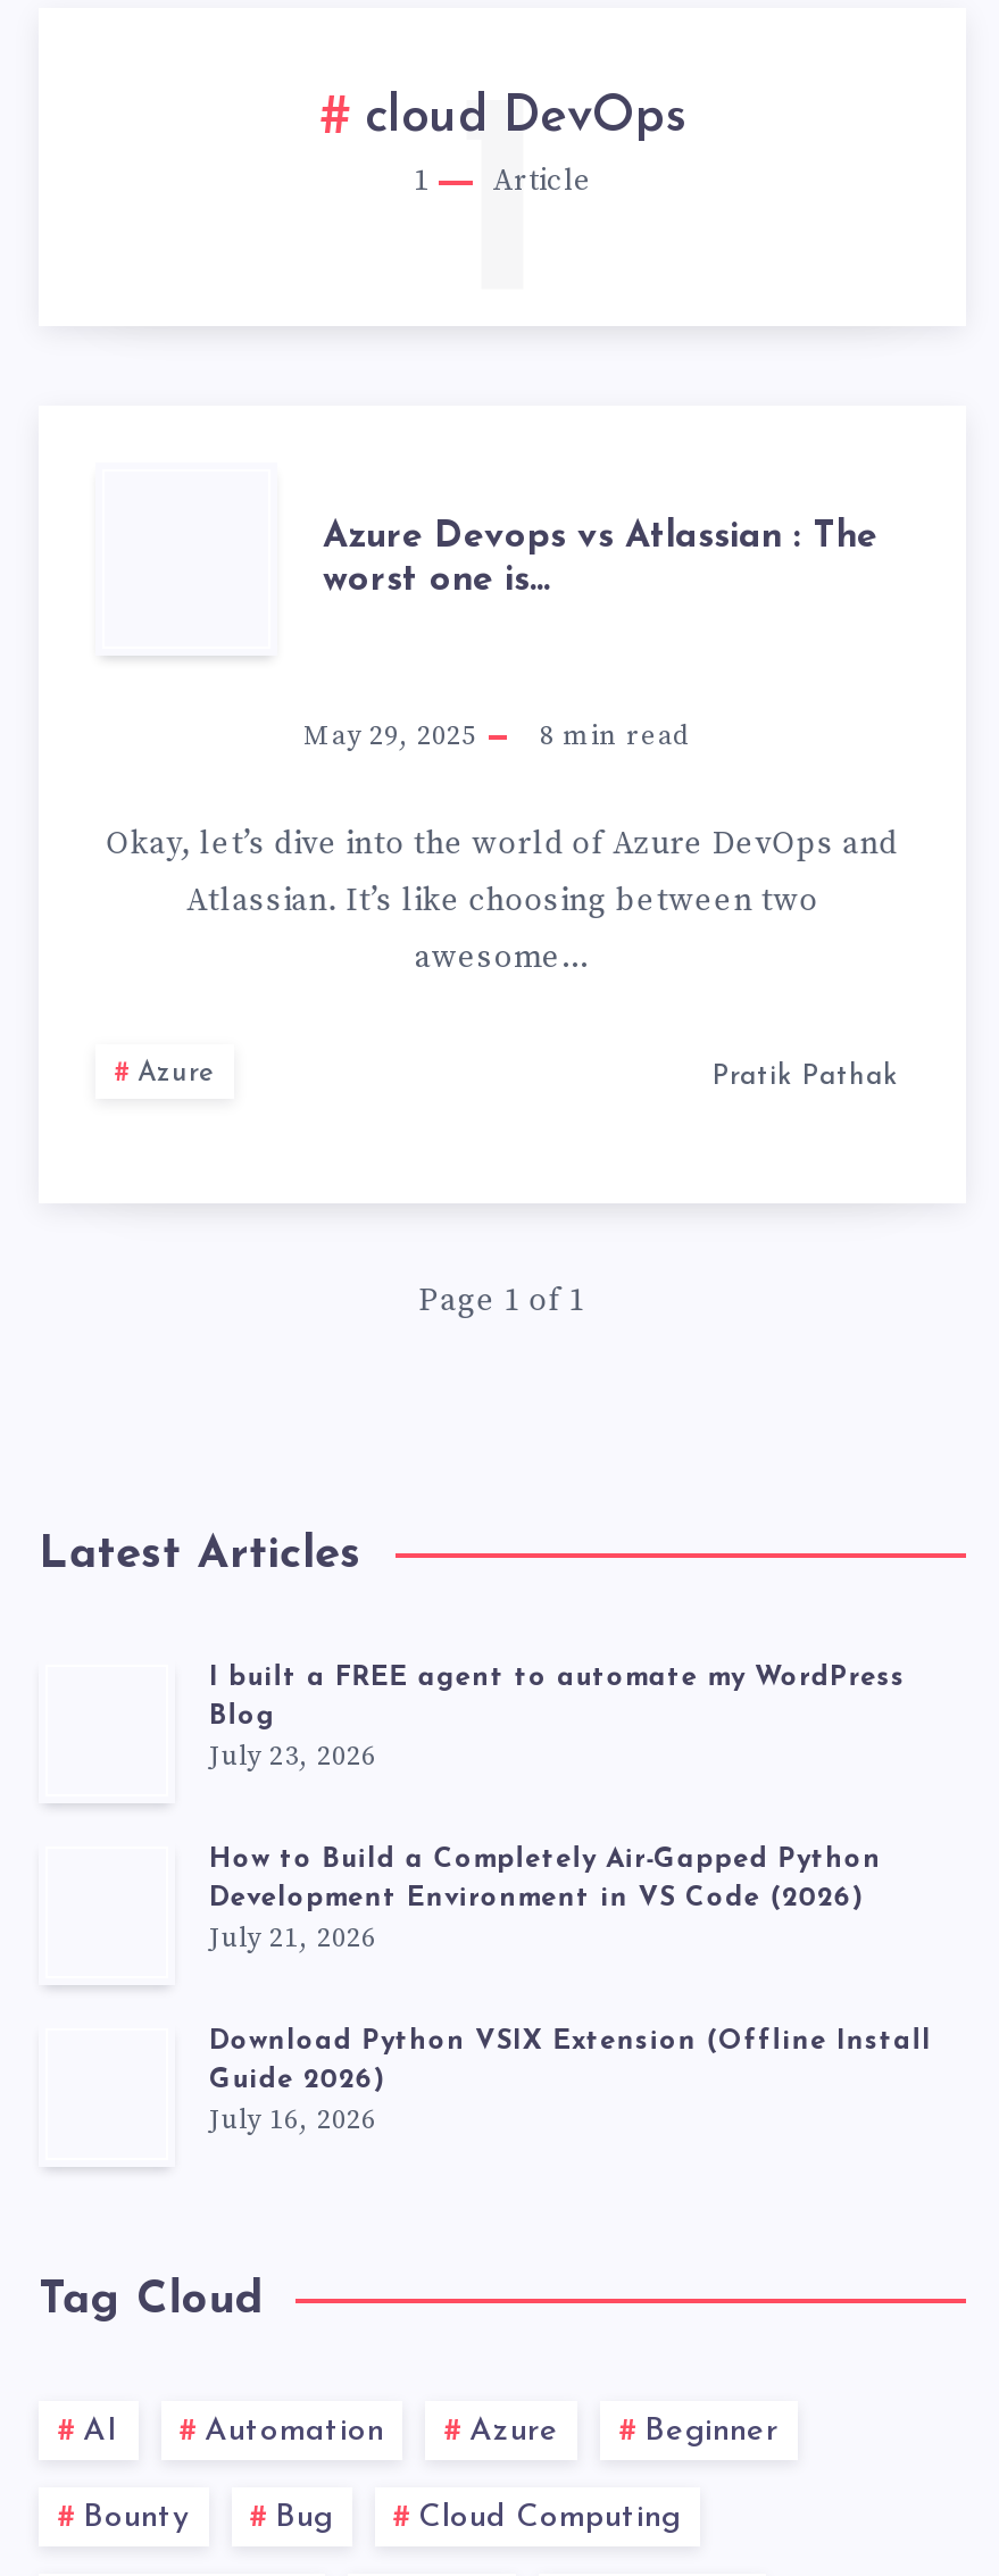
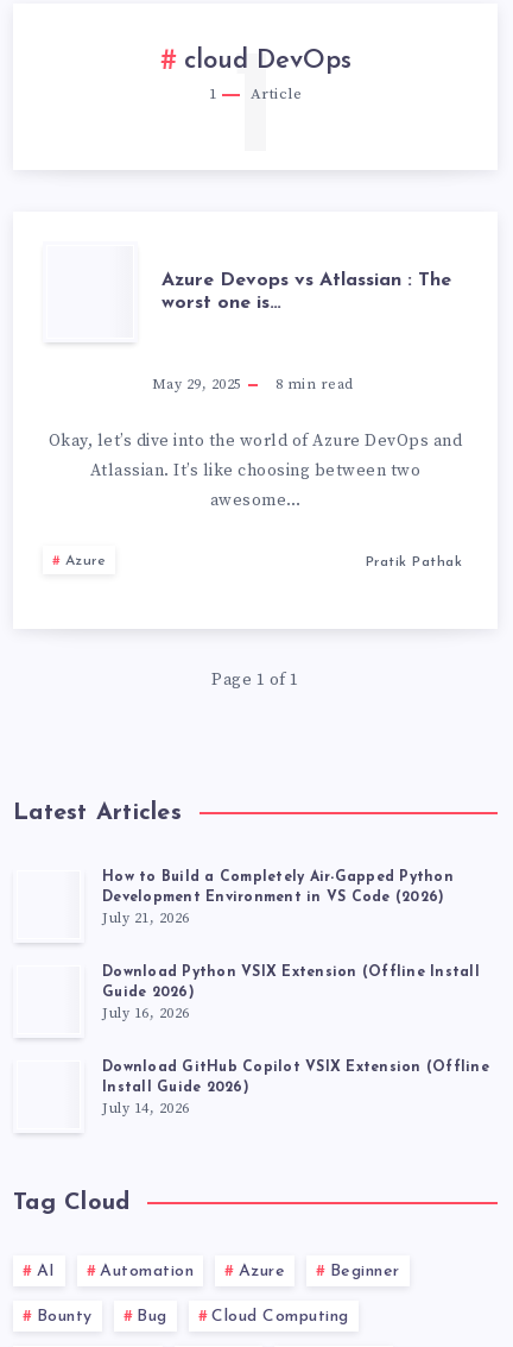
[209,1664,905,1773] I built a FREE agent to automate my WordPress | Blog | July 23, 2026 -> none
moved [209,1845,931,2136] -> [102,870,480,1022]: How to Build a Completely Air-Gapped Python | Development Environment in VS Code (2026) | July 21, 2026 | Download Python VSIX Extension (Offline Install | Guide 2026) | July 16, 2026
none -> [102,1060,489,1117] Download GitHub Copilot VSIX Extension (Offline | Install Guide 2026) | July 14, 2026

